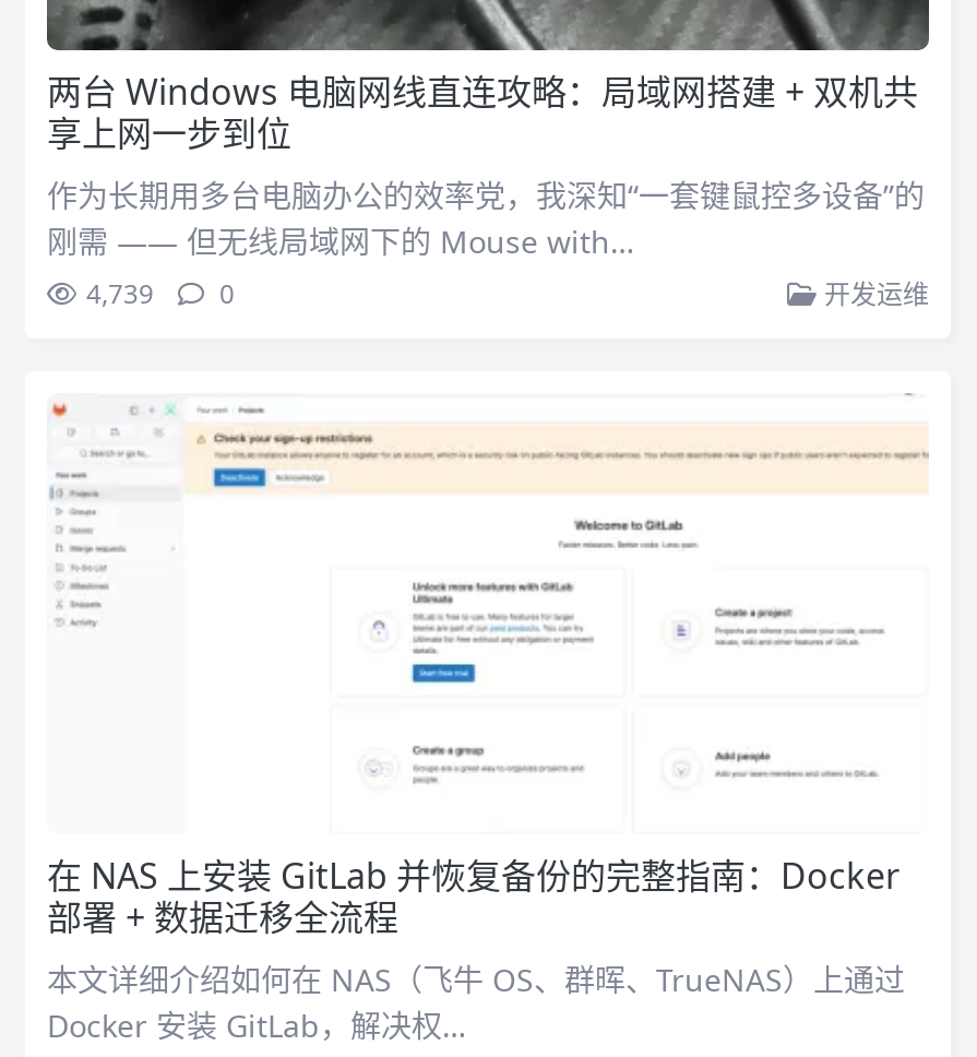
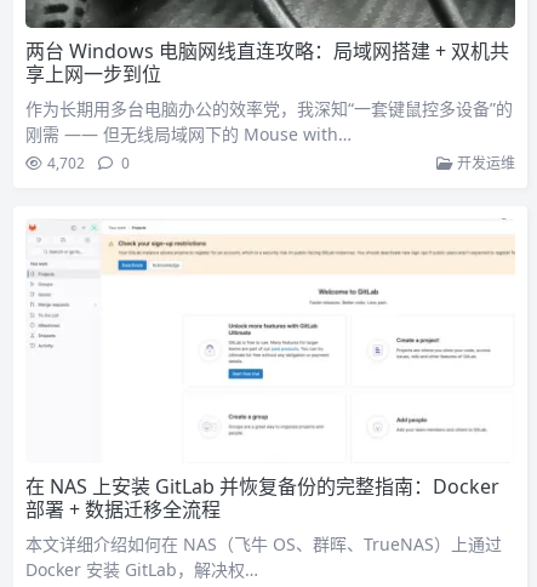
[86,275,235,312] 4,739 0 -> [47,153,130,173] 4,702 0

